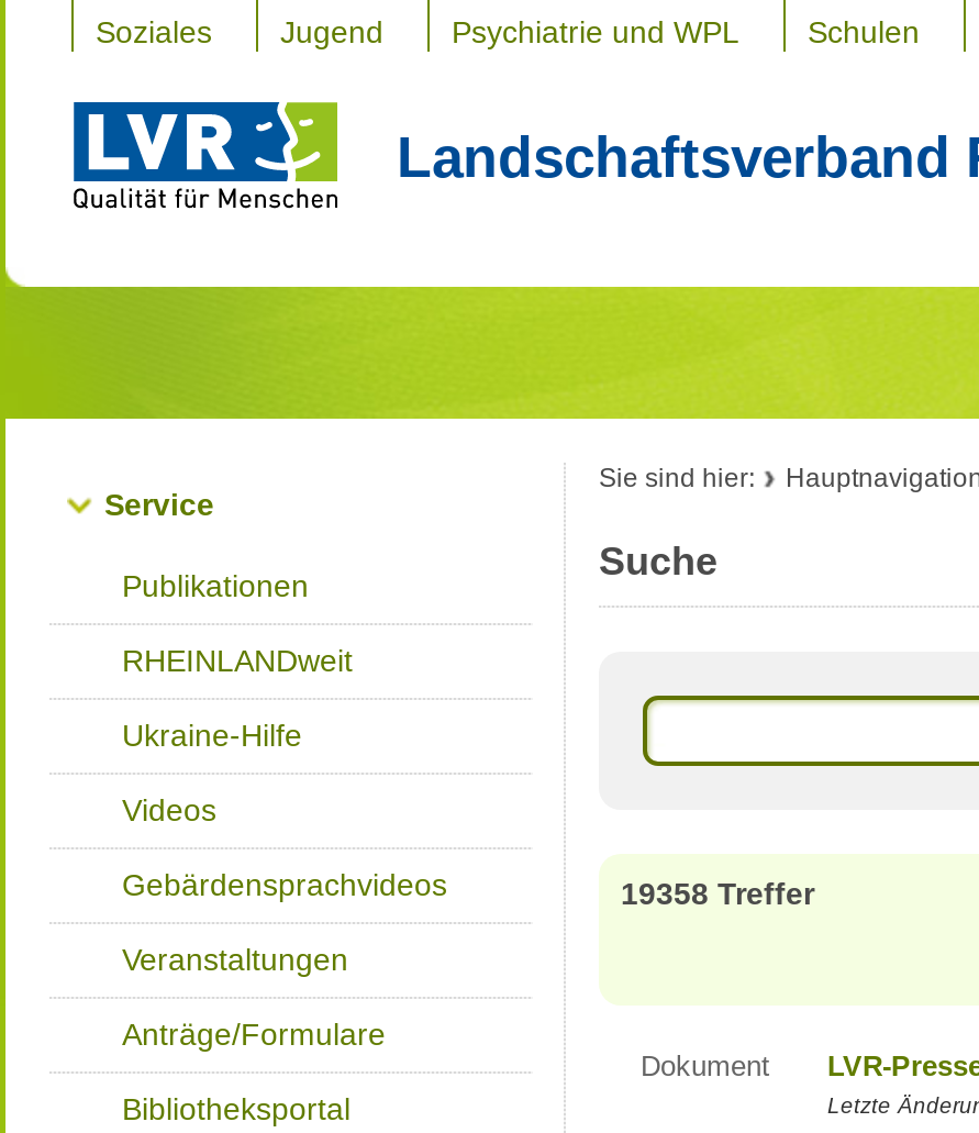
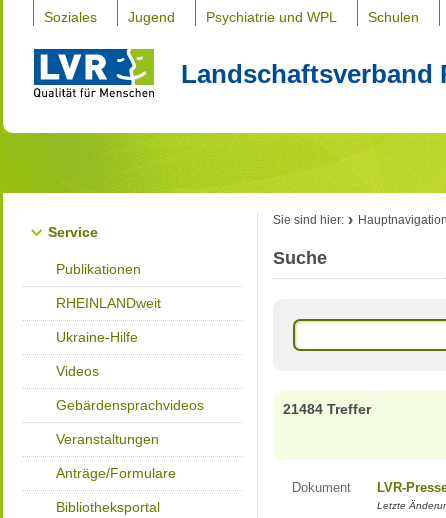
[621,876,814,911] 19358 Treffer -> [283,401,371,417] 21484 Treffer

